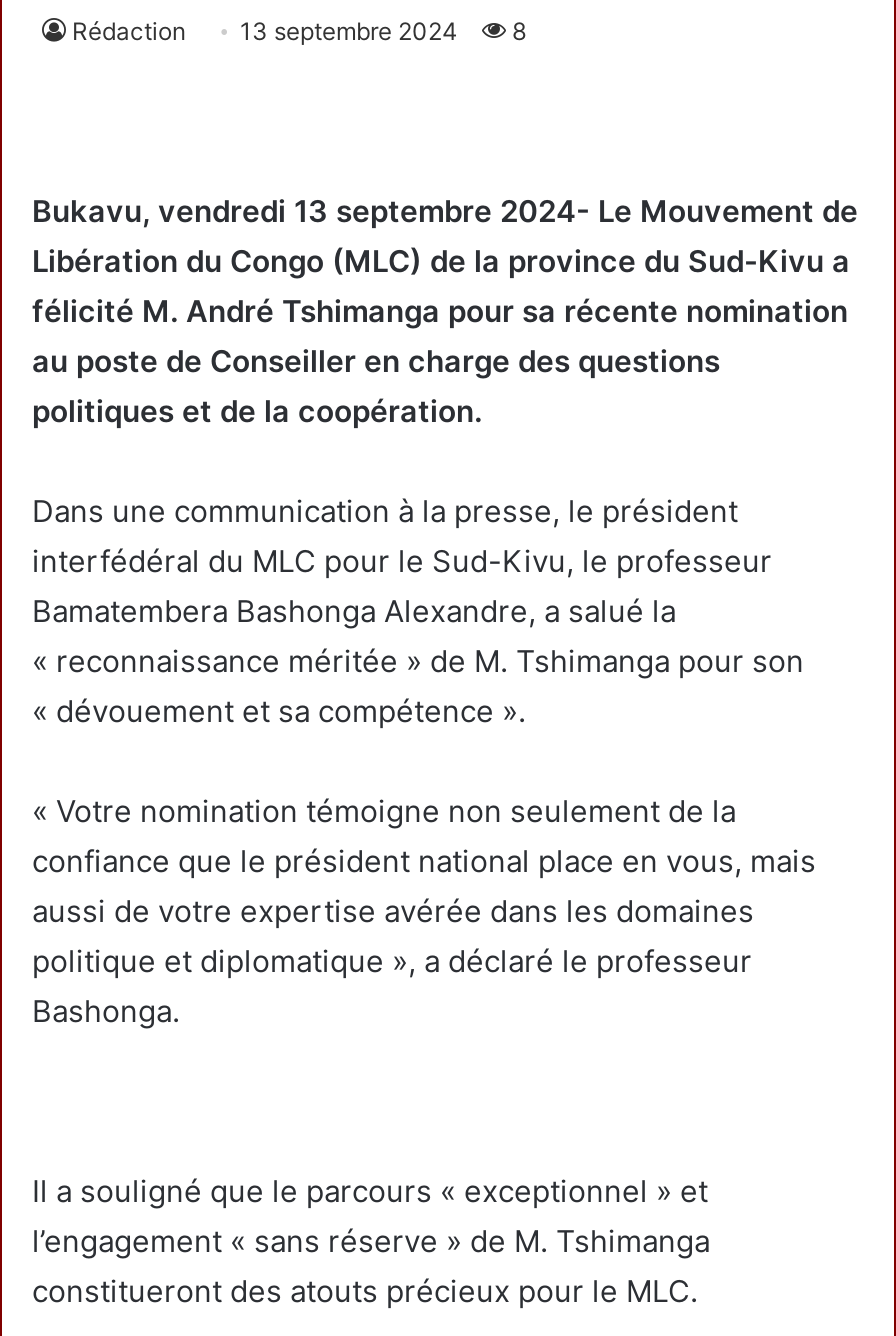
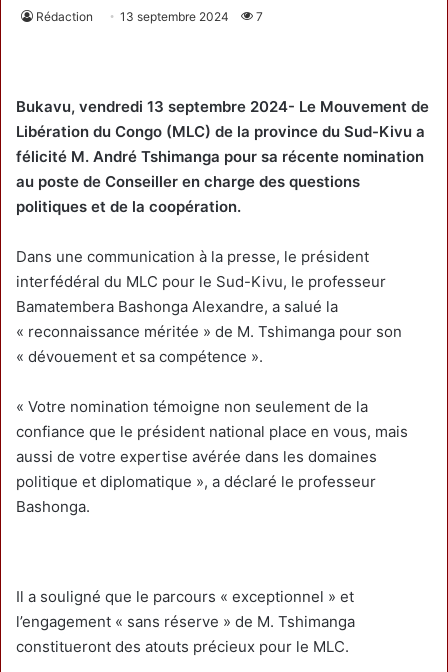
[72,16,526,46] Rédaction 13 septembre 2024 8 -> [36,9,263,24] Rédaction 13 septembre 2024 7

